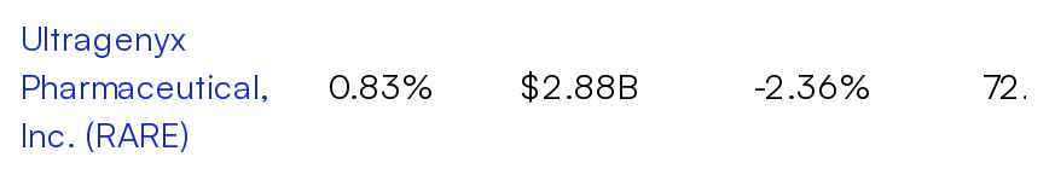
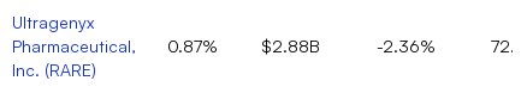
[21,65,434,107] Pharmaceutical, 0.83% -> [12,36,218,56] Pharmaceutical, 0.87%

